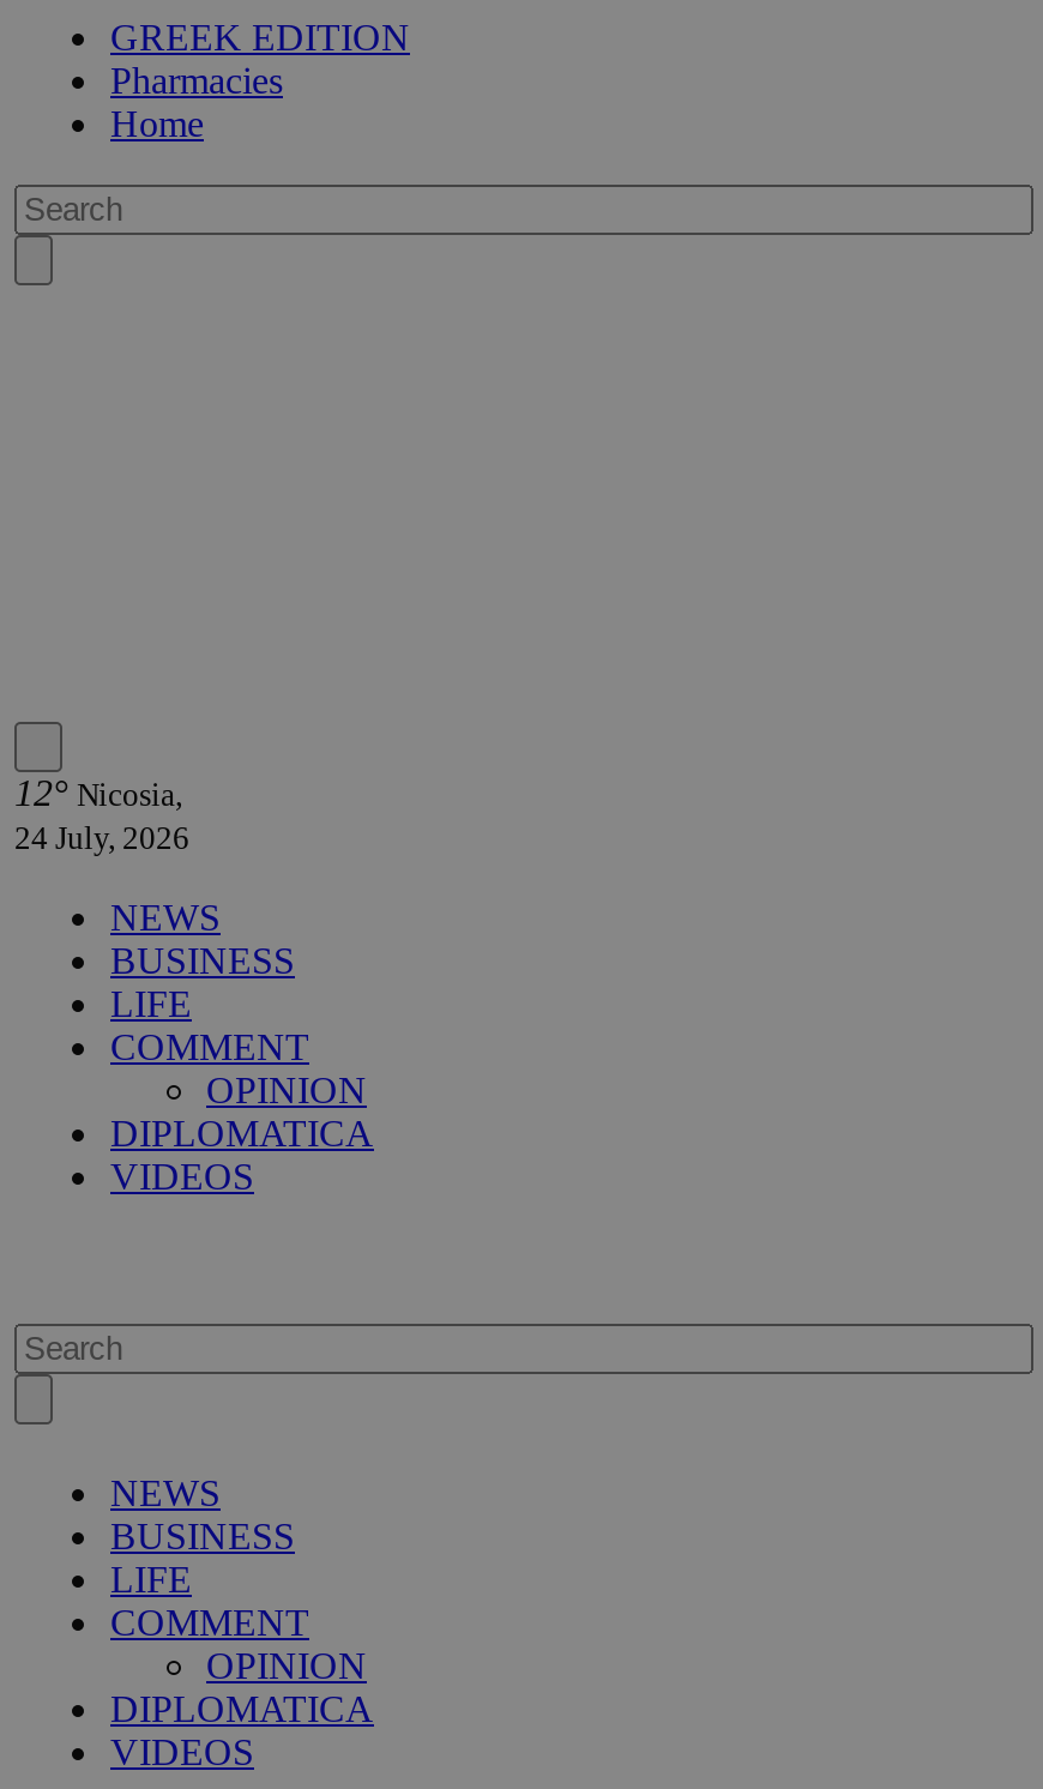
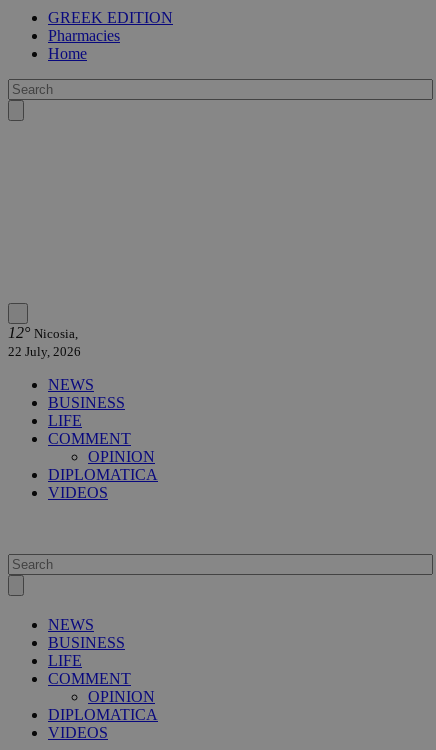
[14,821,189,857] 24 July, 2026 -> [8,344,81,359] 22 July, 2026

